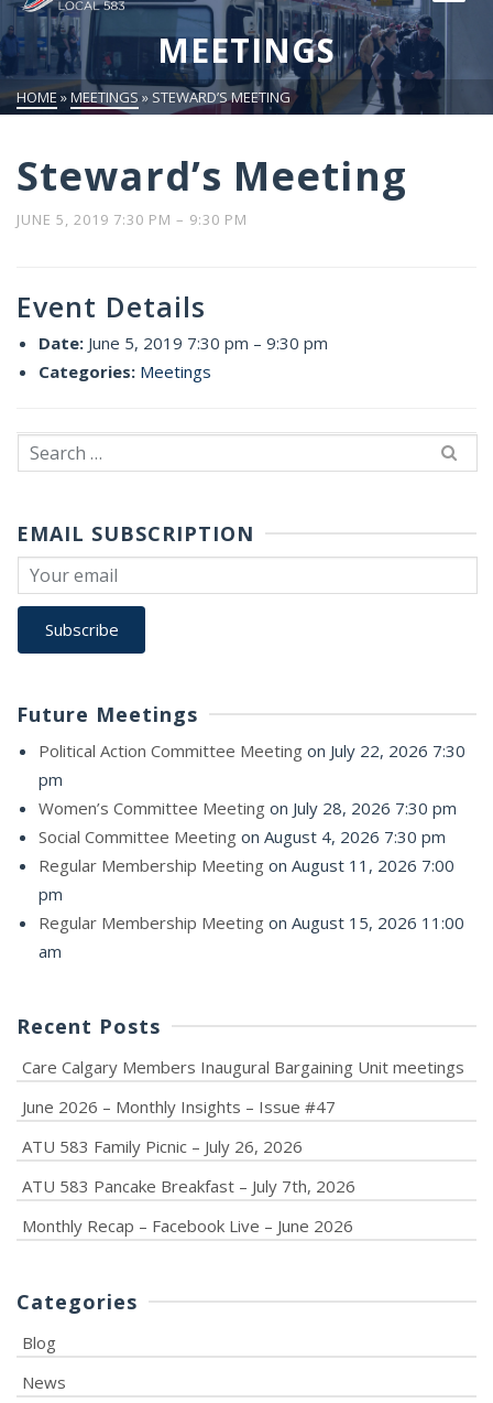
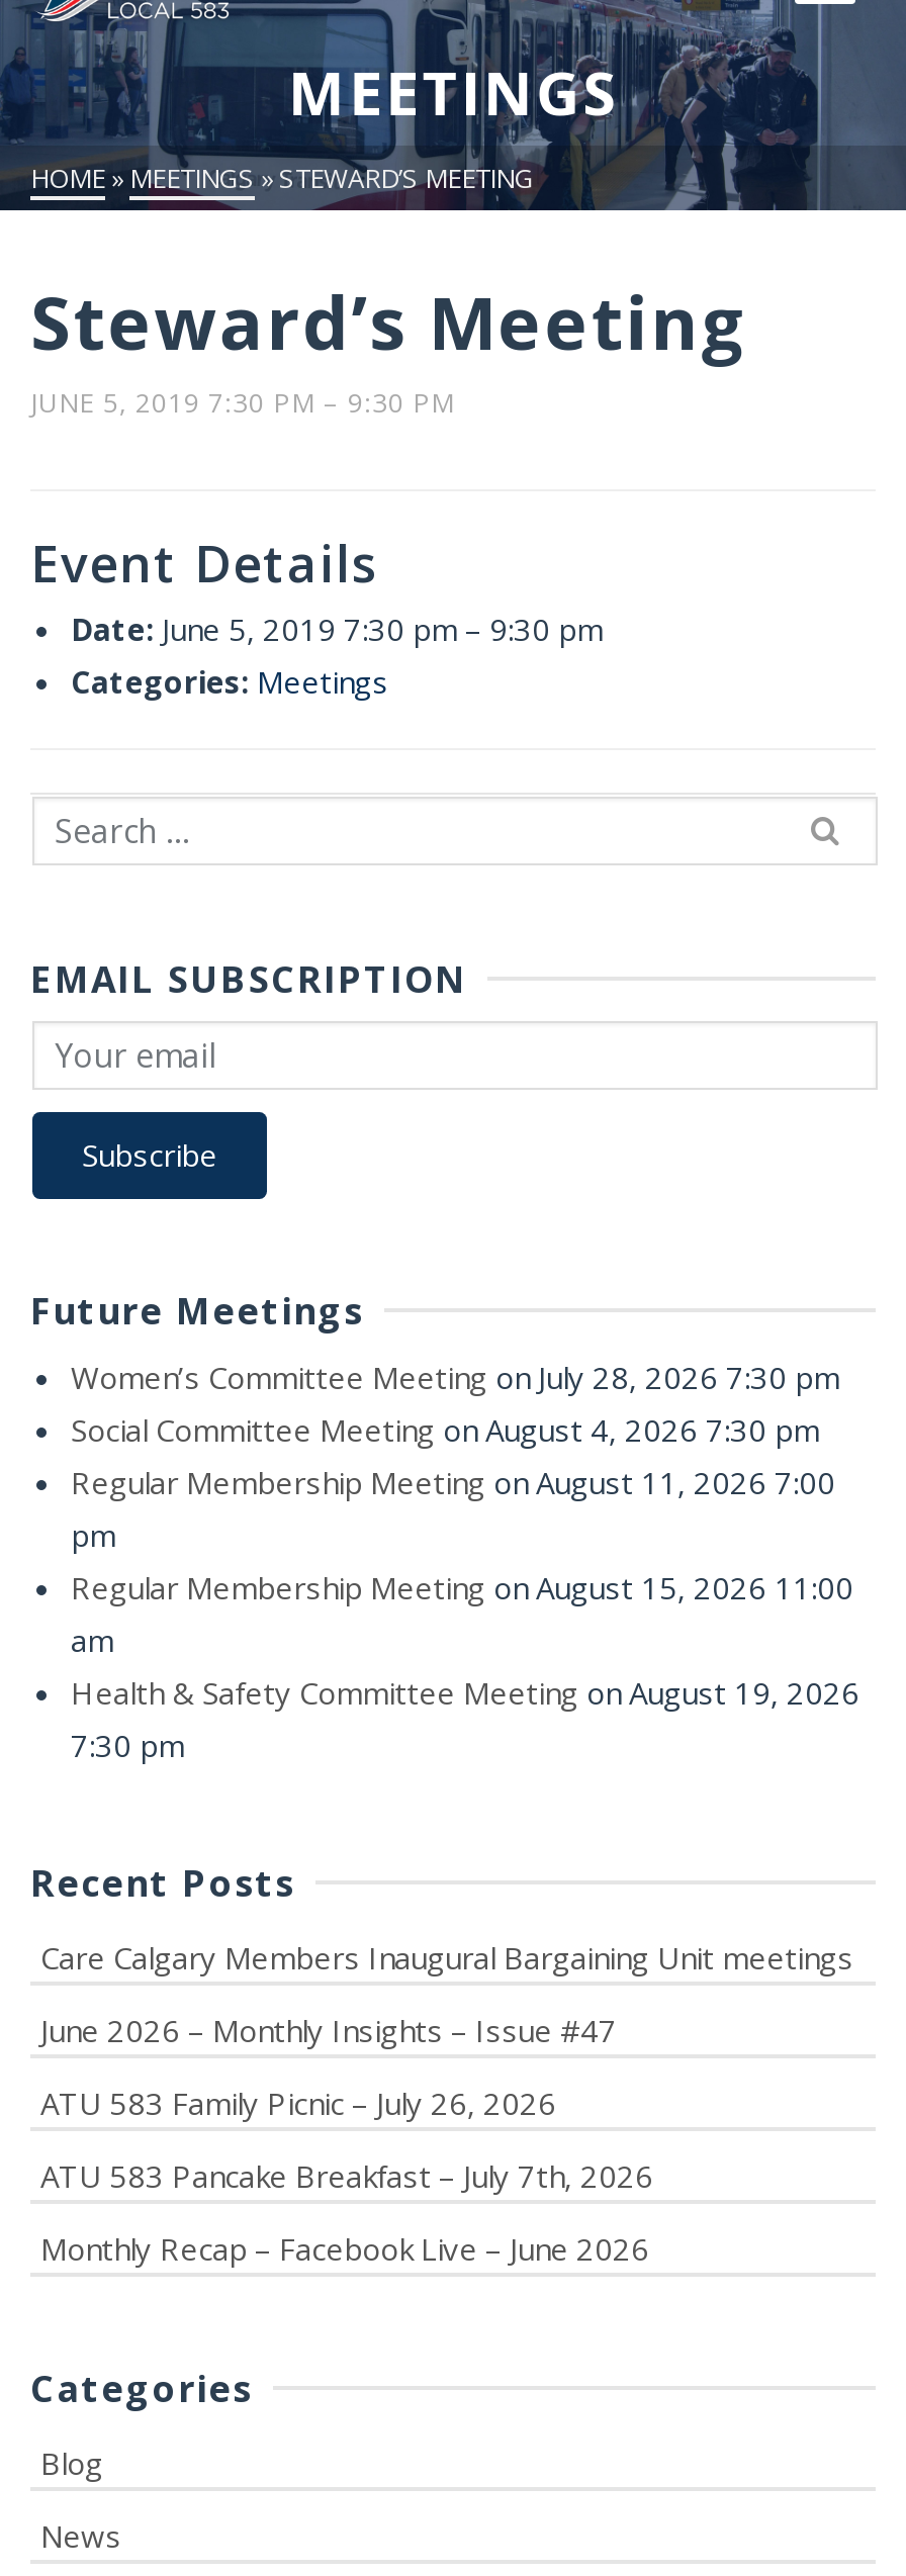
[39,740,465,790] Political Action Committee Meeting on July 22, 2026 7:30 | pm -> none
moved [39,797,464,962] -> [71,1357,853,1660]: Women’s Committee Meeting on July 28, 2026 7:30 pm | Social Committee Meeting on August 4, 2026 7:30 pm | Regular Membership Meeting on August 11, 2026 7:00 | pm | Regular Membership Meeting on August 15, 2026 11:00 | am
none -> [71,1672,859,1765] Health & Safety Committee Meeting on August 19, 2026 | 7:30 pm

